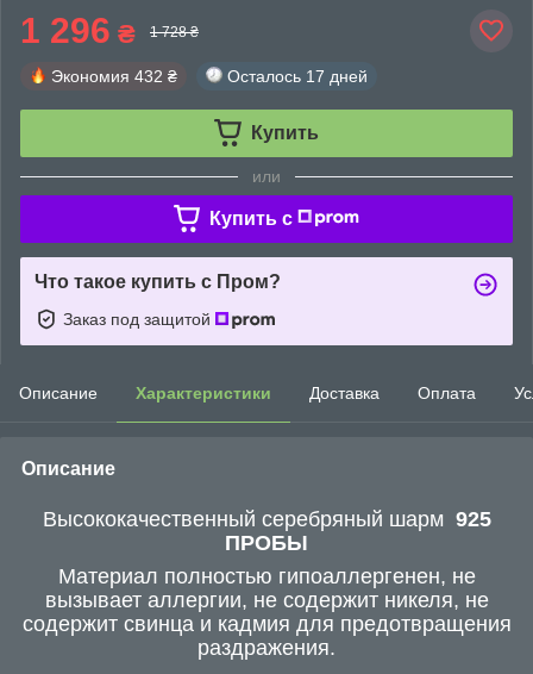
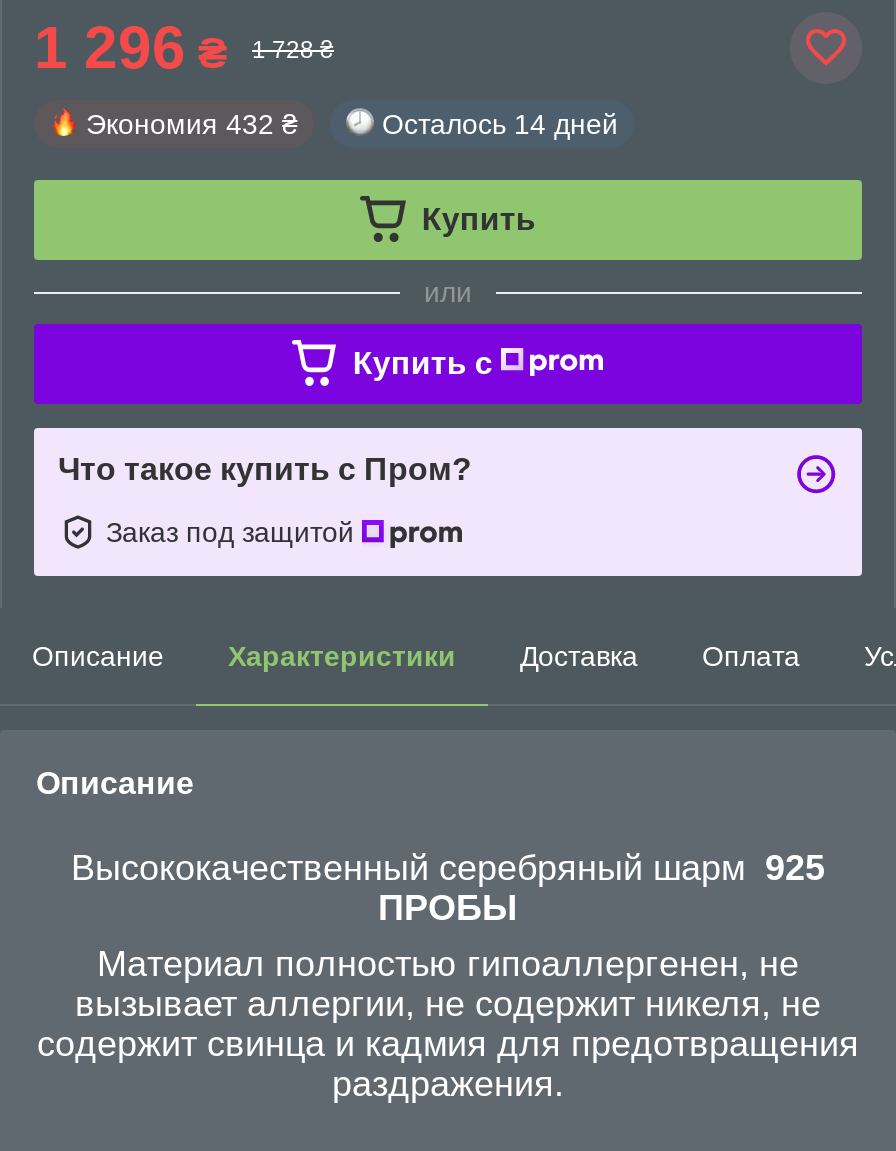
[227,66,368,86] Осталось 17 дней -> [382,108,618,140] Осталось 14 дней

